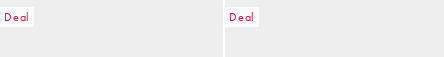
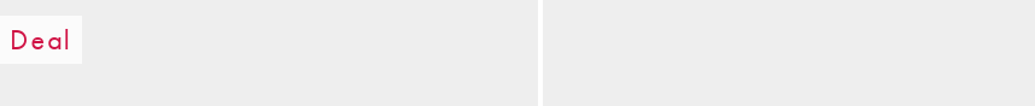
[229,9,255,25] Deal -> none

